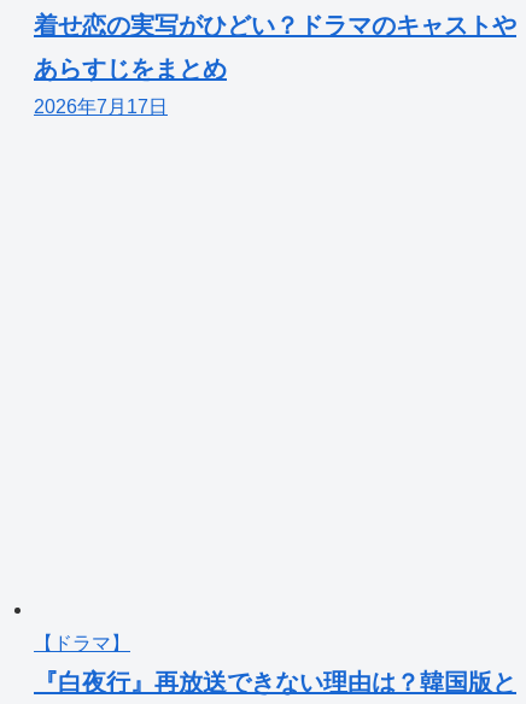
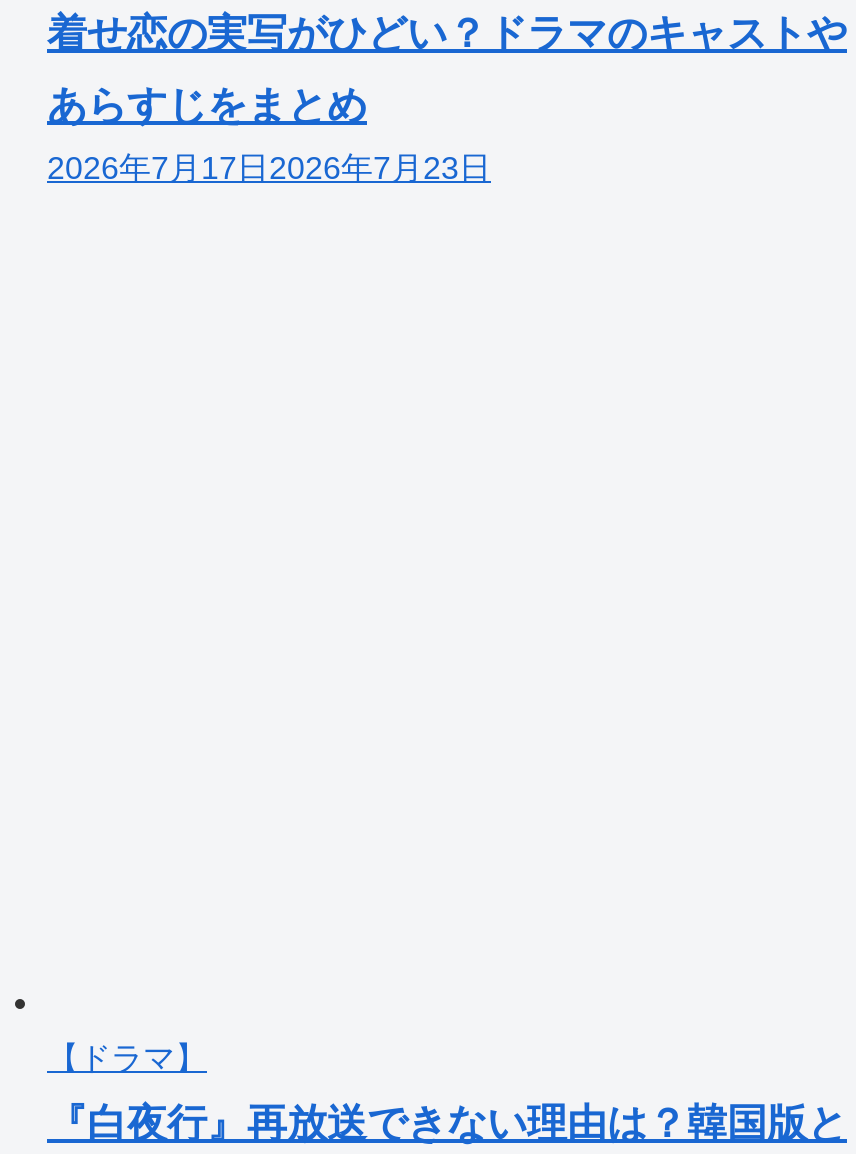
[34,96,168,116] 2026年7月17日 -> [47,151,491,185] 2026年7月17日2026年7月23日

